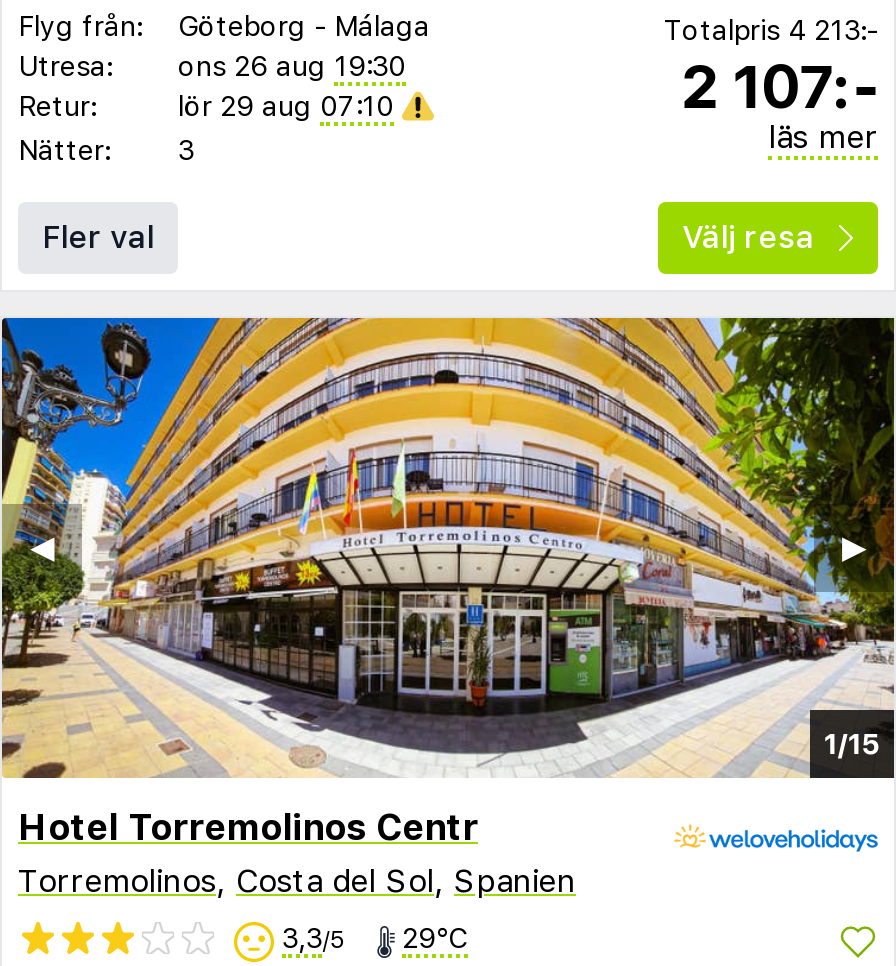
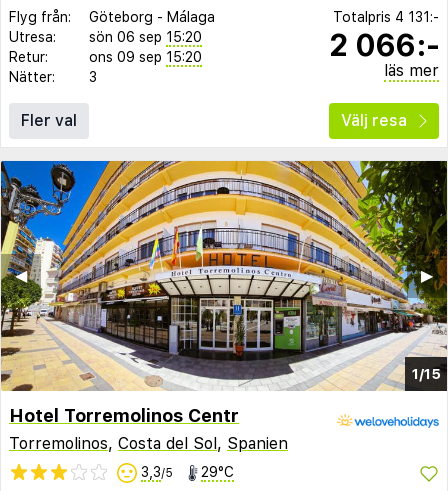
[664,14,878,46] Totalpris 4 213:- -> [333,9,439,25] Totalpris 4 131:-
[178,51,406,83] ons 26 aug 19:30 -> [89,29,202,45] sön 06 sep 15:20
[680,50,878,122] 2 107:- -> [329,27,439,63] 2 066:-
[178,91,394,123] lör 29 aug 07:10 -> [89,49,202,65] ons 09 sep 15:20

